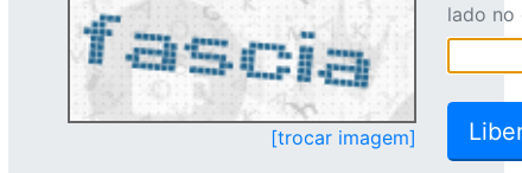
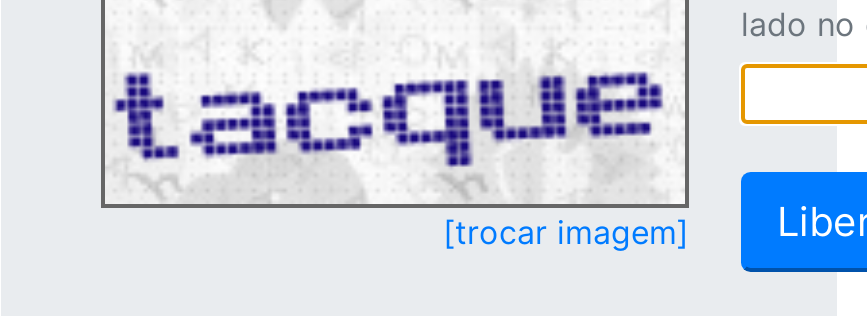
[76,13,401,120] [image] -> [113,24,665,200] [image]

